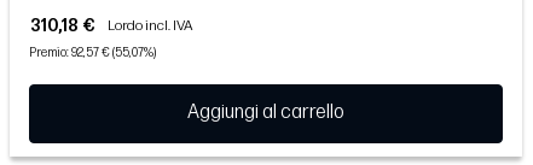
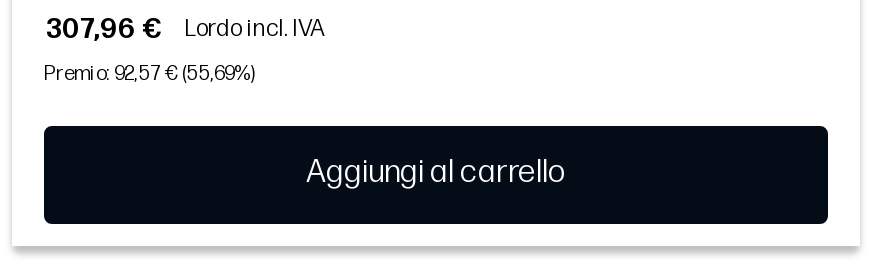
[30,16,193,36] 310,18 € Lordo incl. IVA -> [46,12,326,46] 307,96 € Lordo incl. IVA
[29,46,156,60] Premio: 92,57 € (55,07%) -> [44,62,254,86] Premio: 92,57 € (55,69%)

